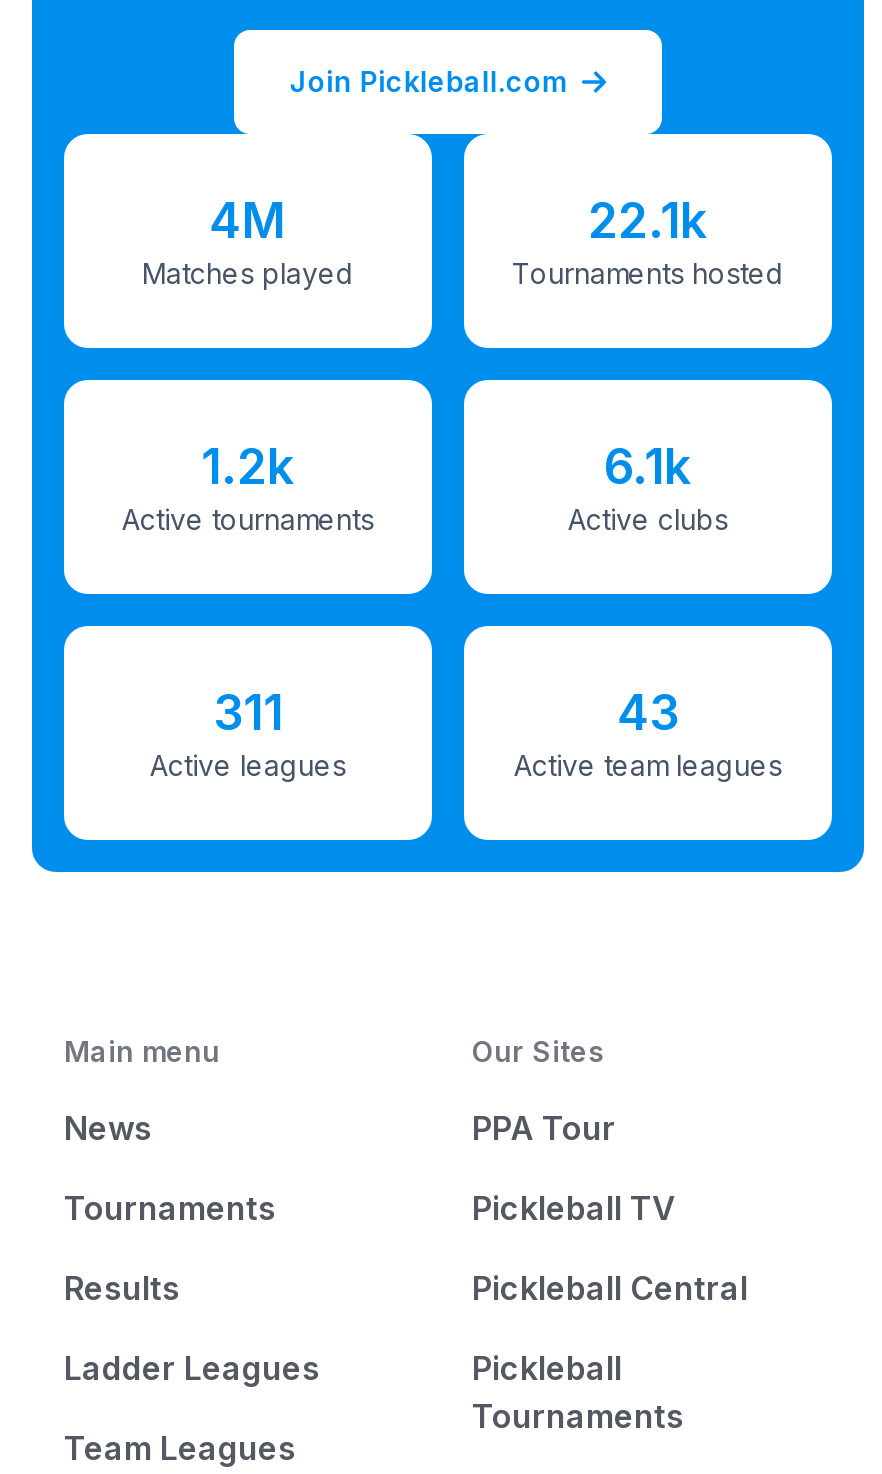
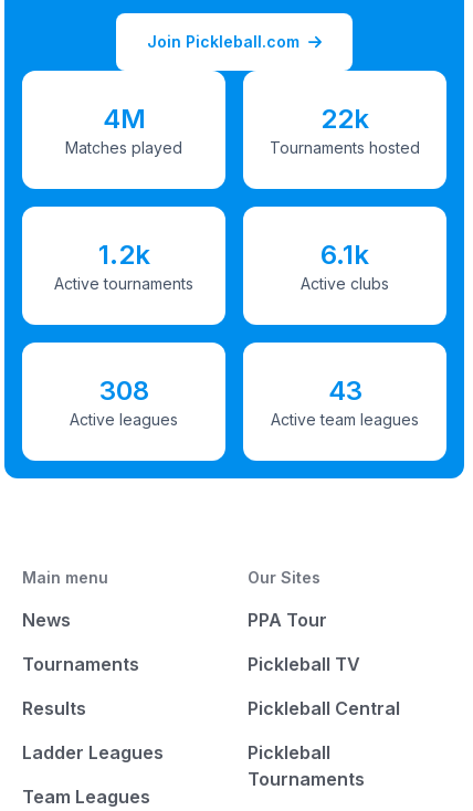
[588,191,708,249] 22.1k -> [320,102,369,134] 22k
[213,683,283,741] 311 -> [99,374,149,406] 308

